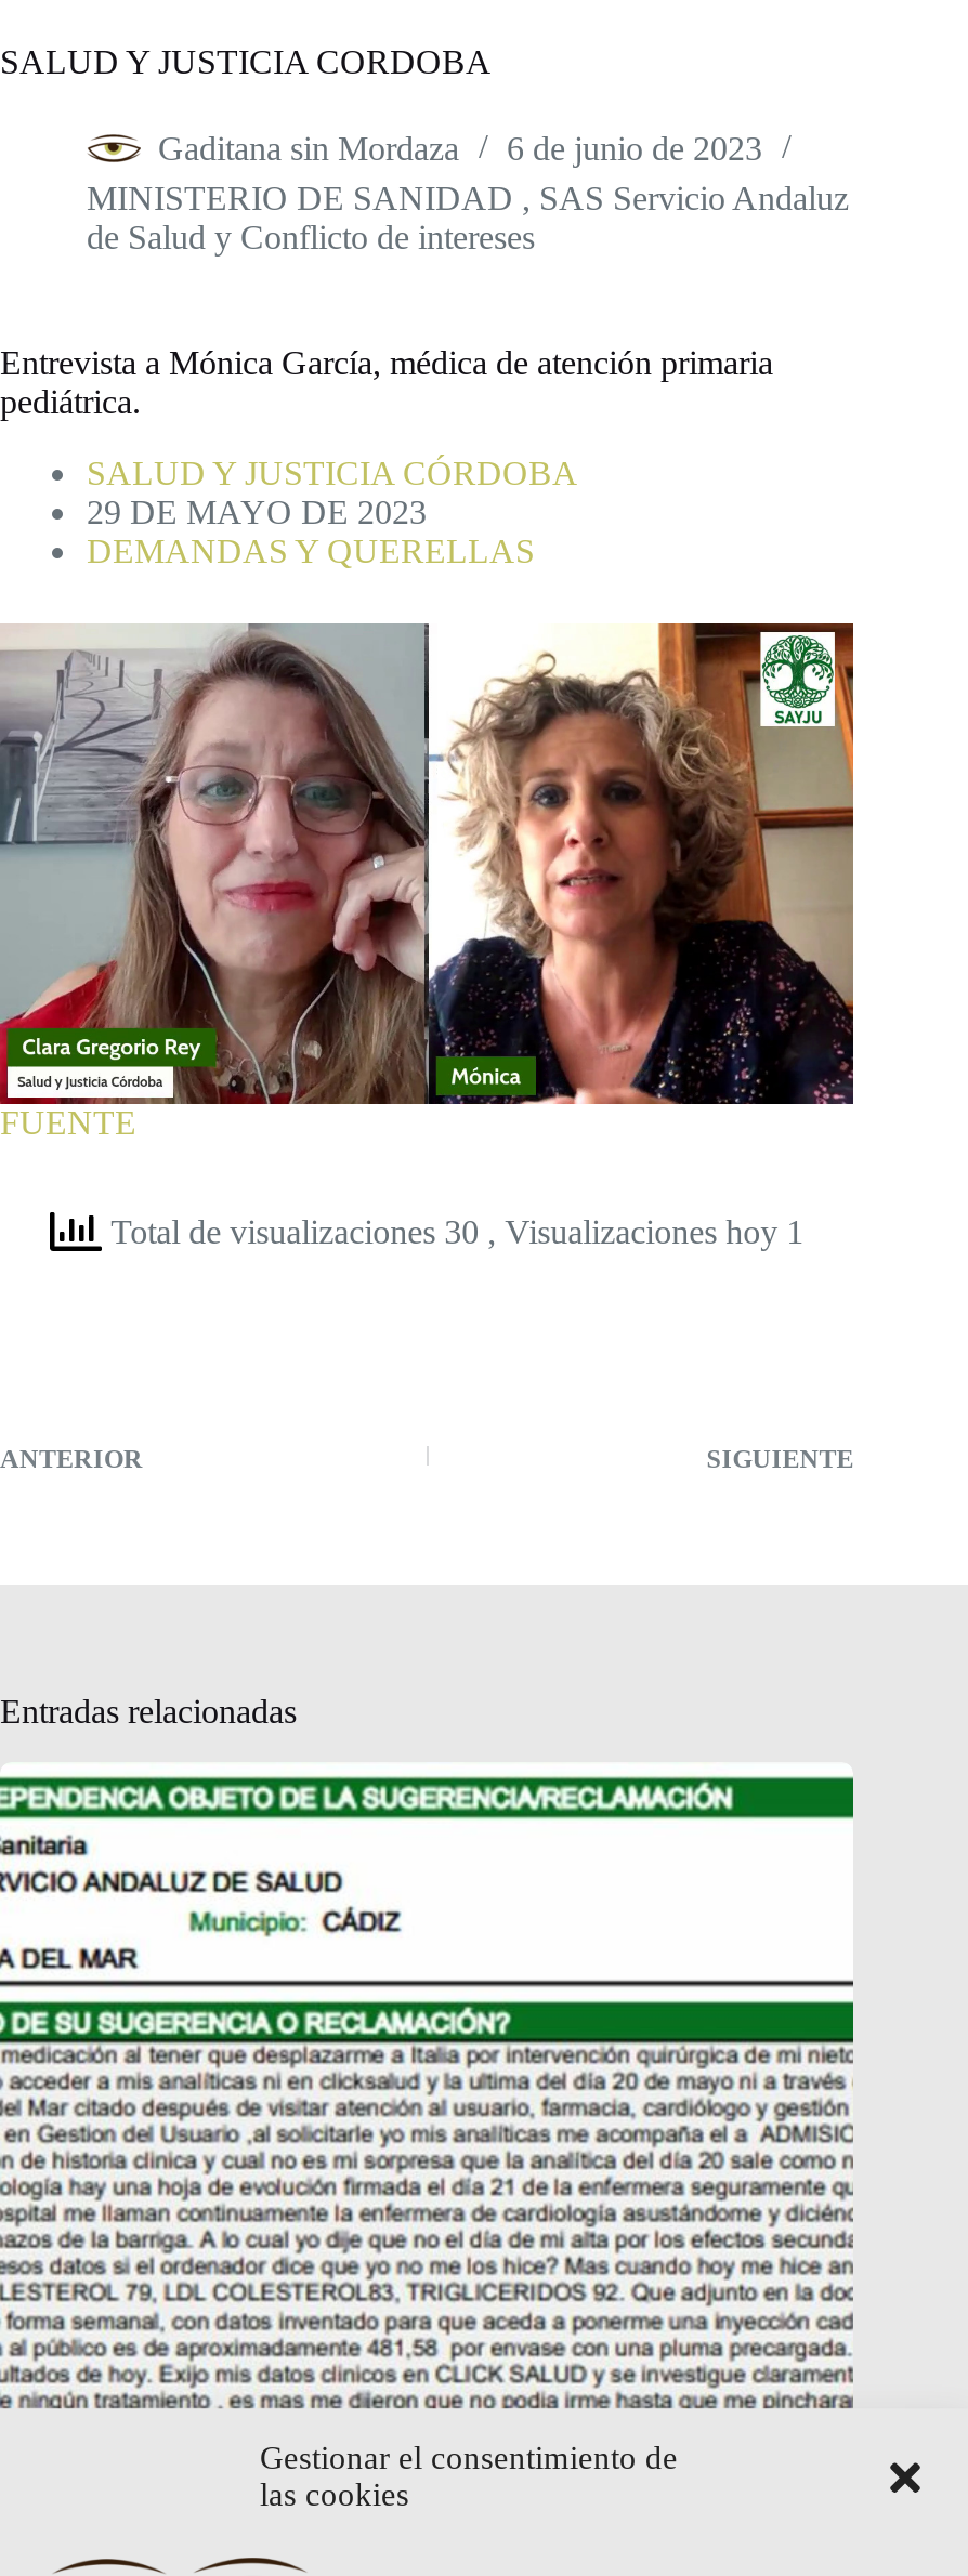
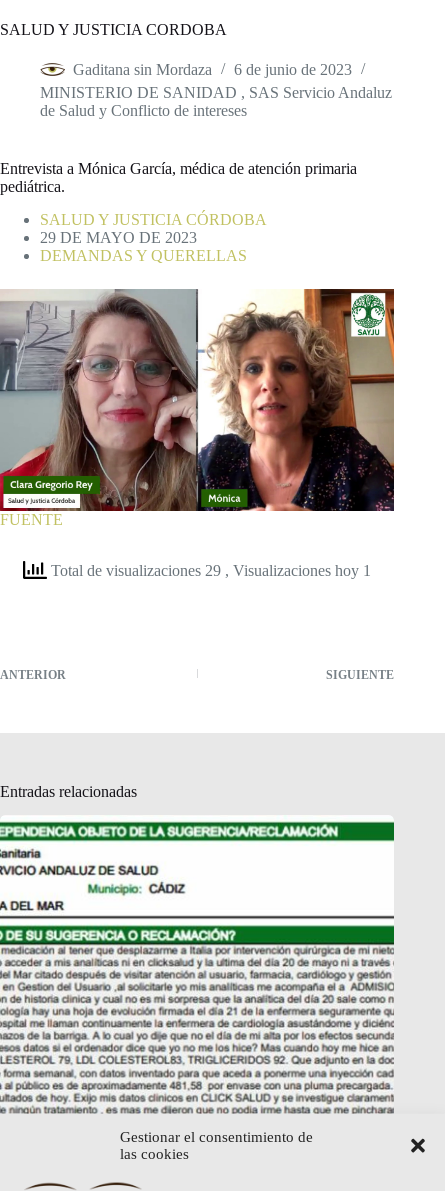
[102,1213,804,1249] Total de visualizaciones 30, Visualizaciones hoy 1 -> [47,561,371,578] Total de visualizaciones 29, Visualizaciones hoy 1

